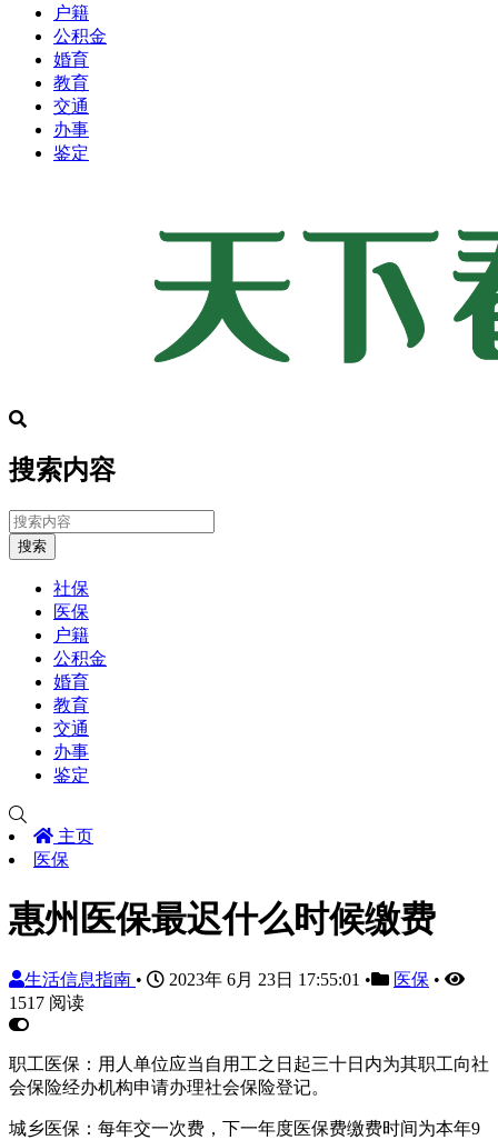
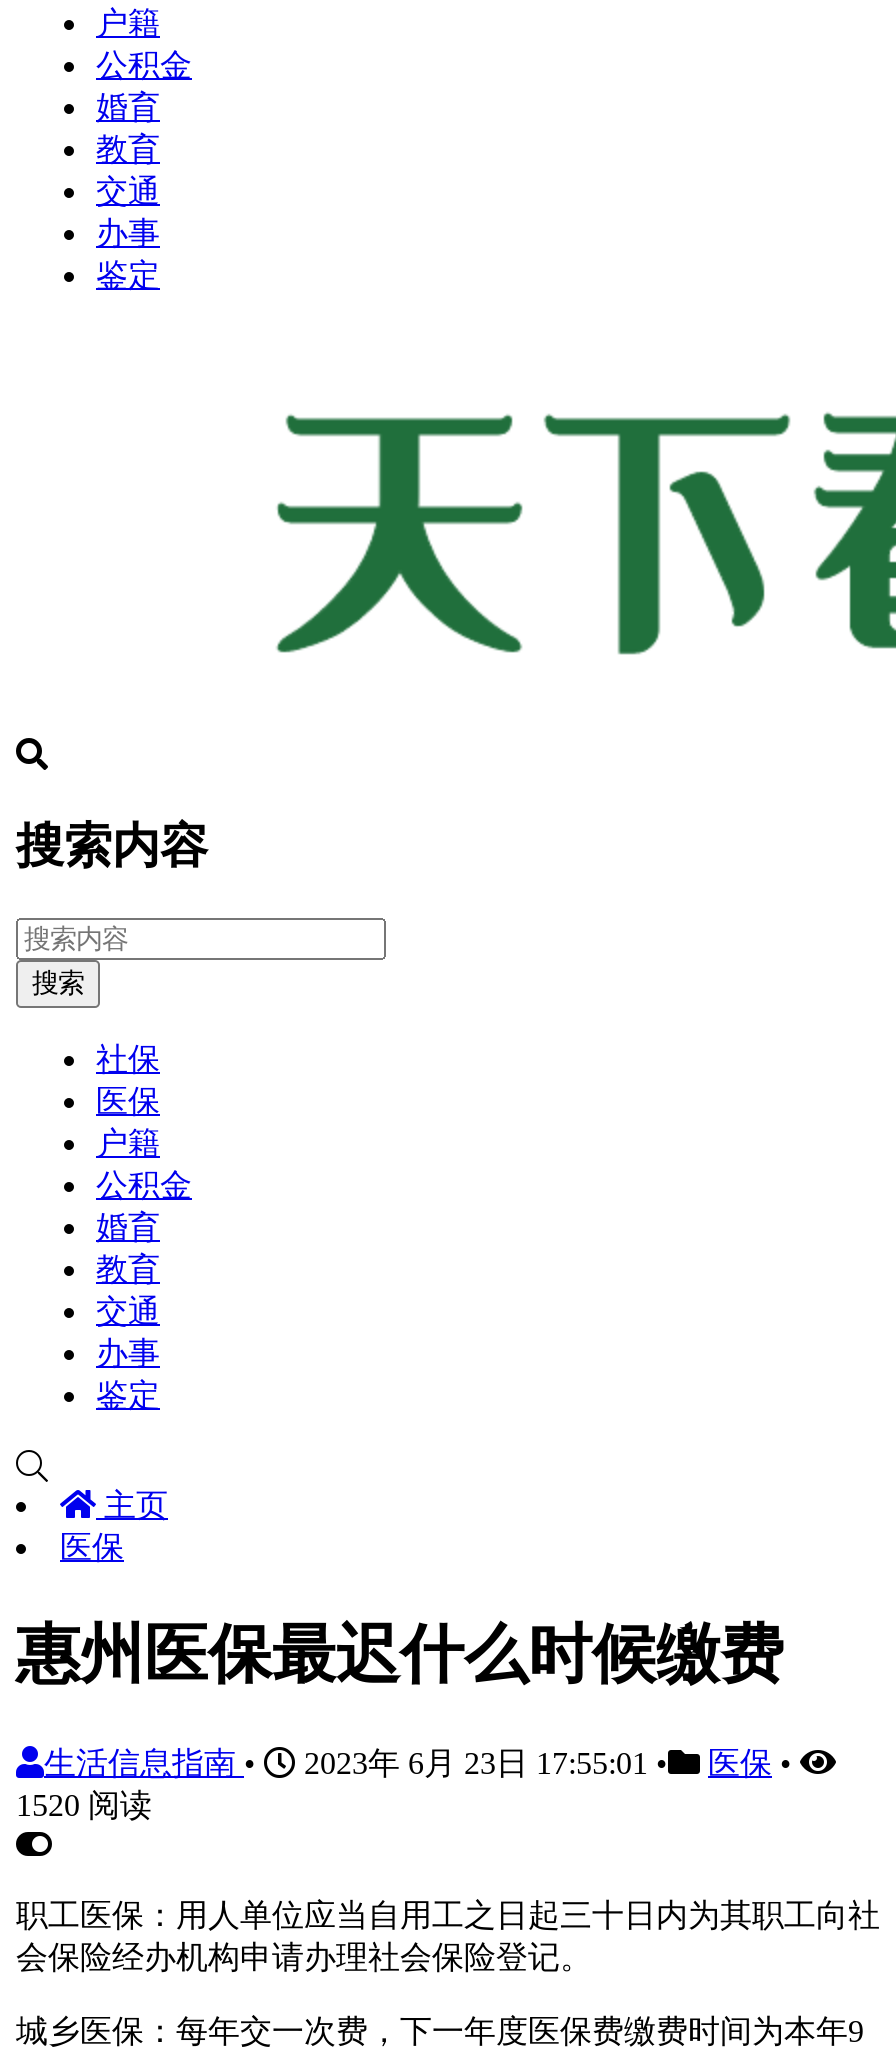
[9,993,84,1012] 1517 阅读 -> [16,1787,152,1821] 1520 阅读

